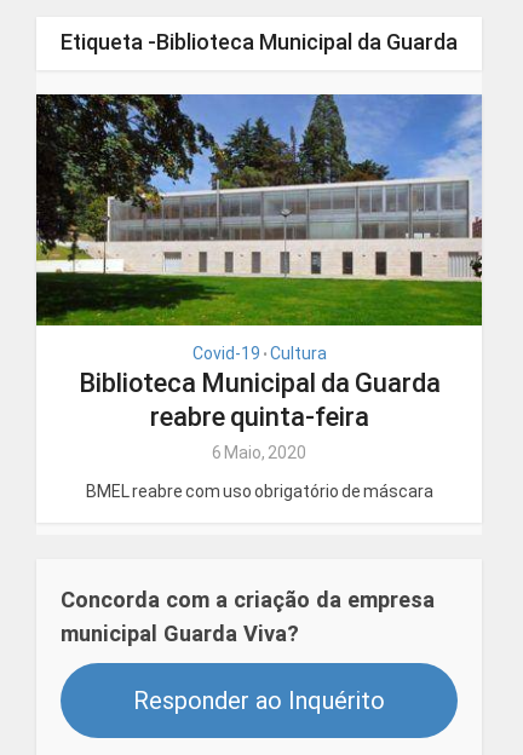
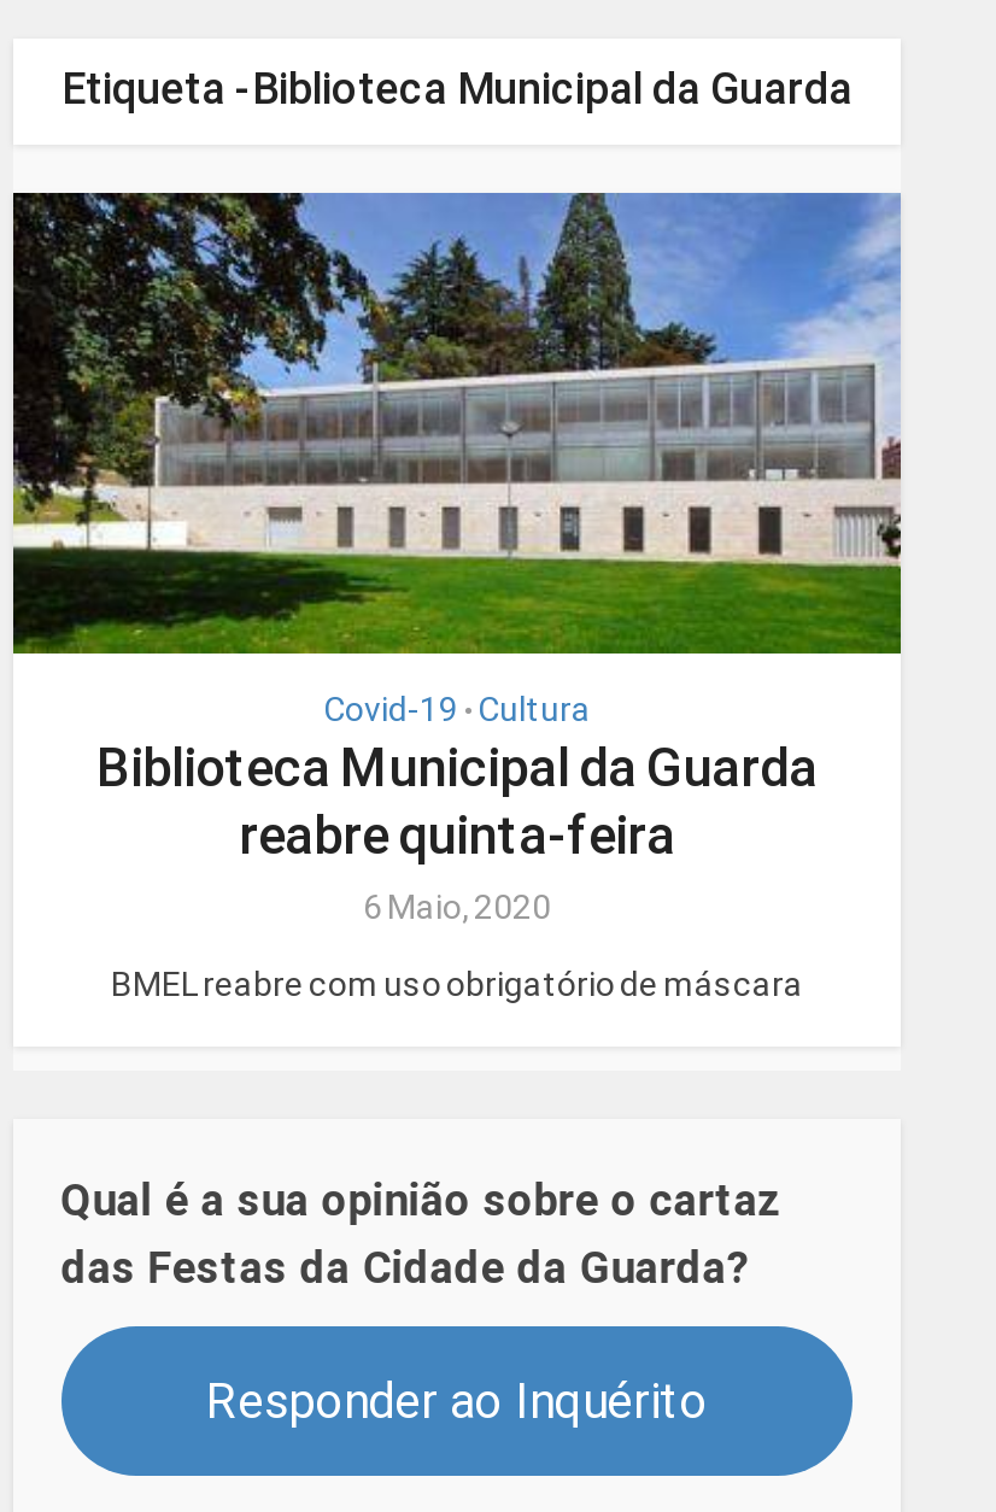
[60,587,434,646] Concorda com a criação da empresa | municipal Guarda Viva? -> [61,1175,782,1293] Qual é a sua opinião sobre o cartaz | das Festas da Cidade da Guarda?

